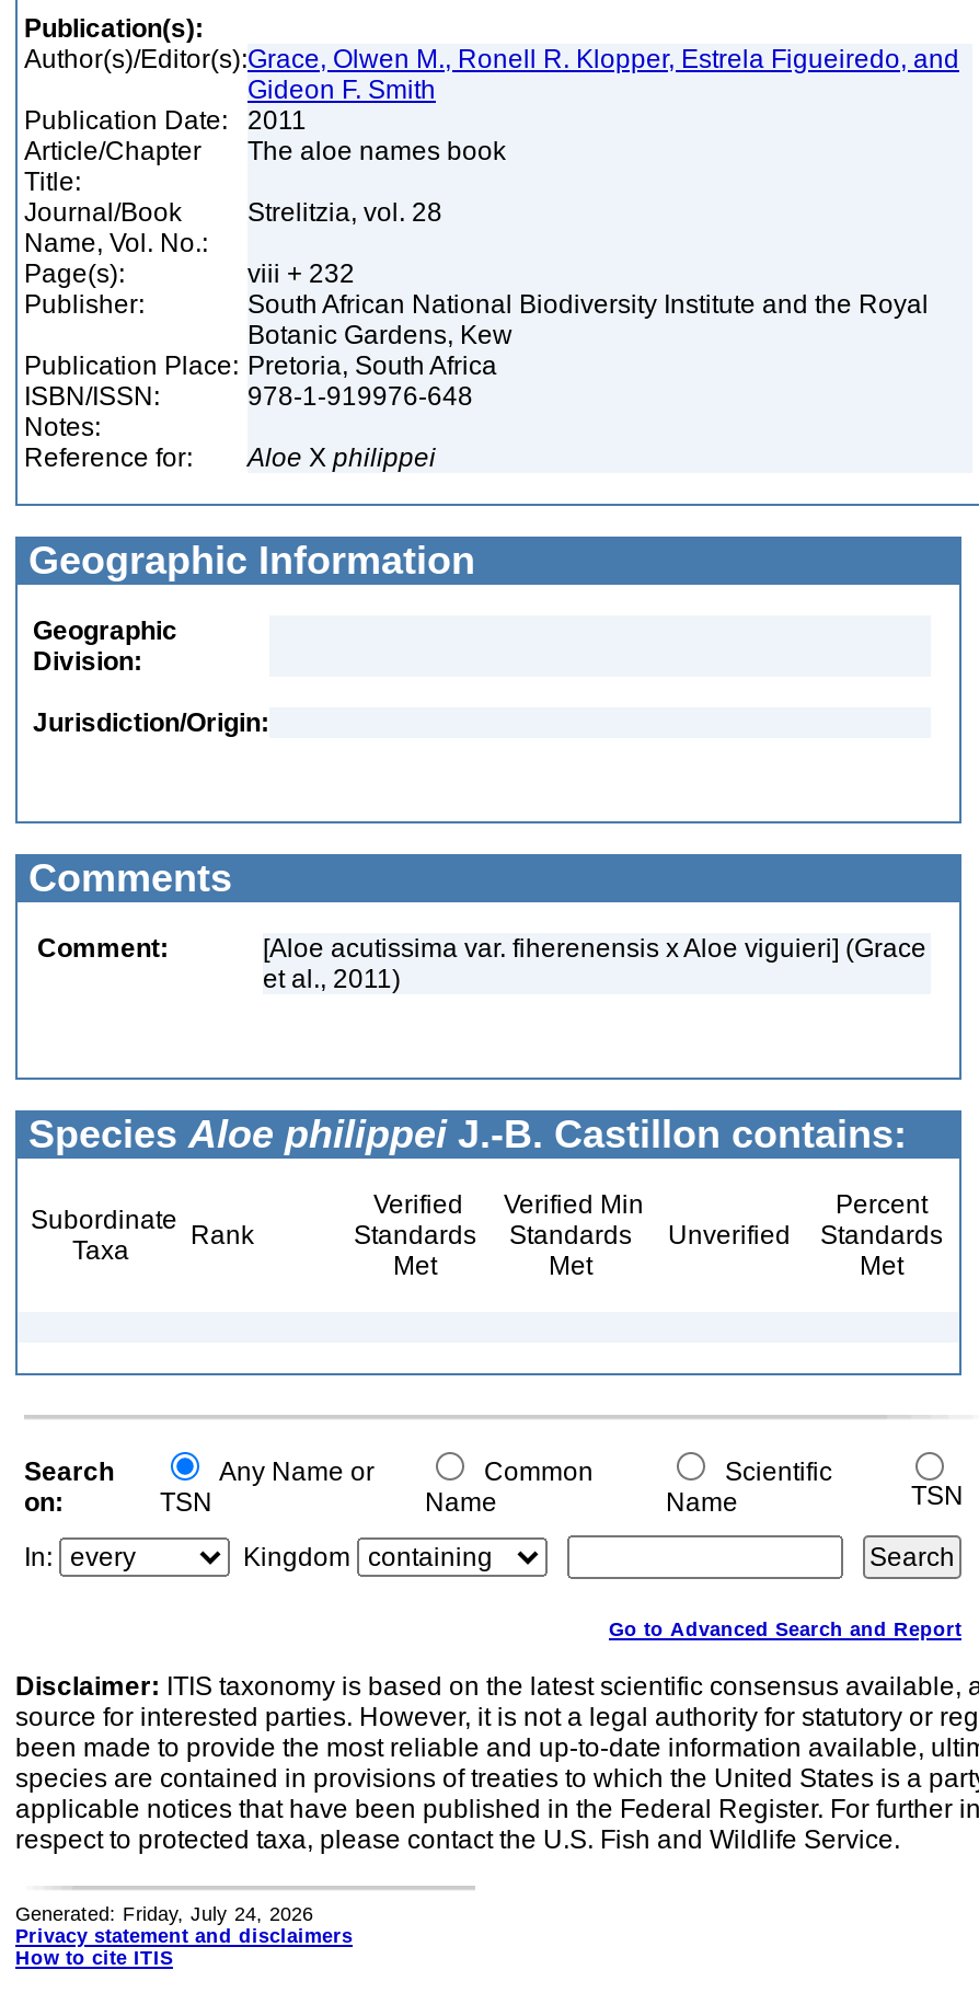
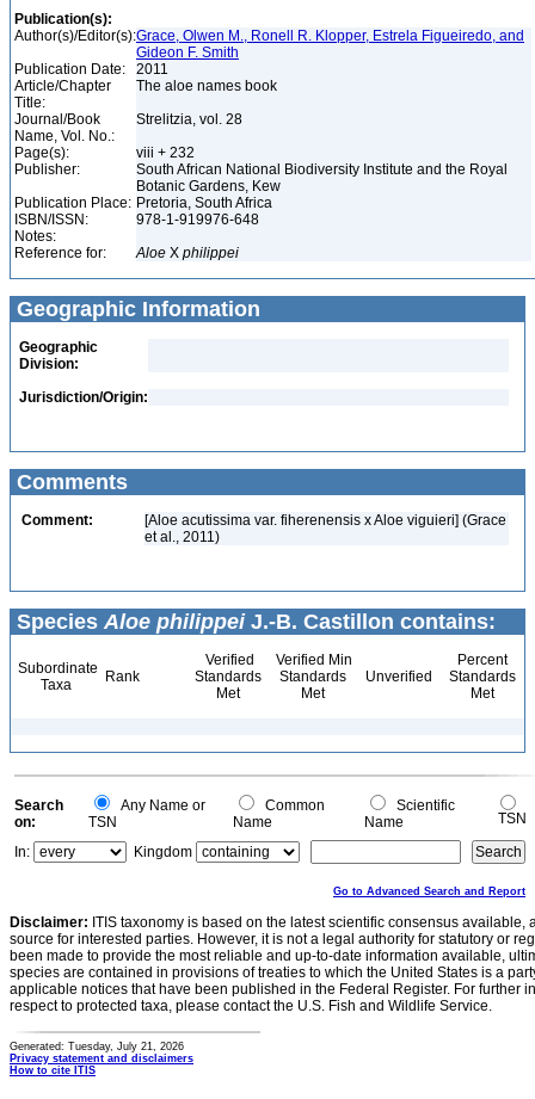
[15,1903,313,1925] Generated: Friday, July 24, 2026 -> [10,1041,184,1052] Generated: Tuesday, July 21, 2026

